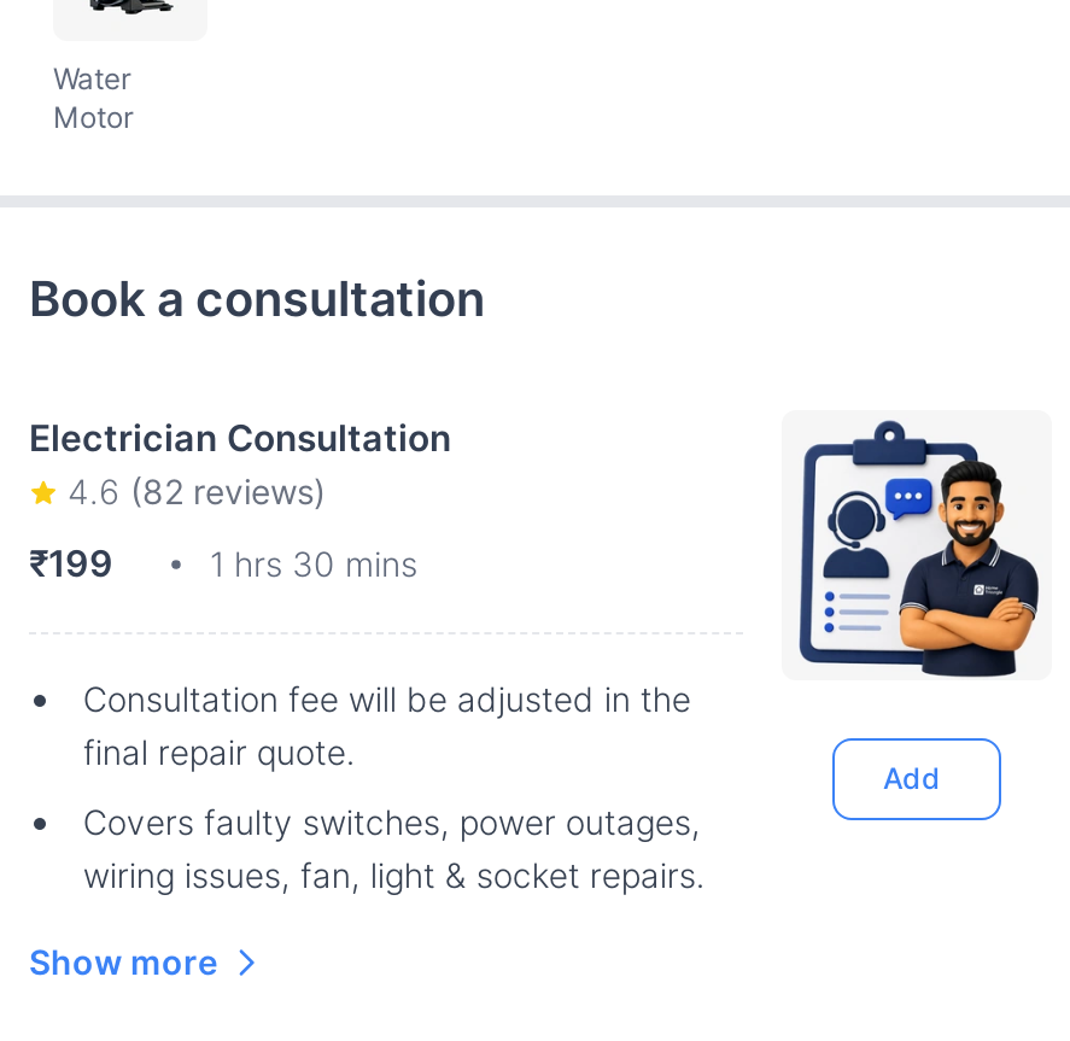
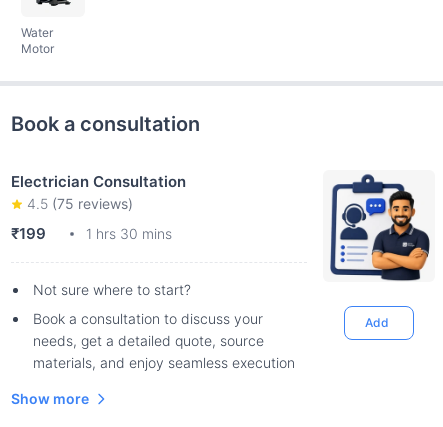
[68,470,326,511] 4.6 (82 reviews) -> [27,195,133,212] 4.5 (75 reviews)
[83,678,691,772] Consultation fee will be adjusted in the | final repair quote. -> [33,281,191,298] Not sure where to start?
[83,801,705,895] Covers faulty switches, power outages, | wiring issues, fan, light & socket repairs. -> [33,310,295,371] Book a consultation to discuss your | needs, get a detailed quote, source | materials, and enjoy seamless execution

